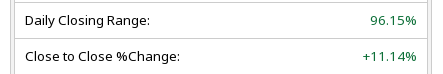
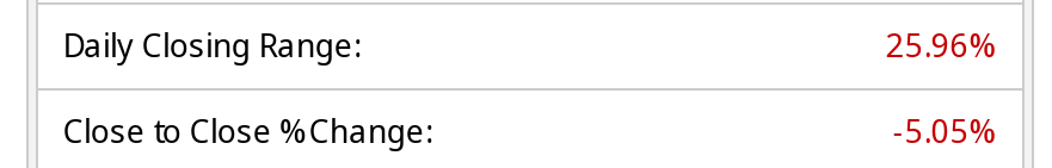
[370,11,417,29] 96.15% -> [886,23,998,66] 25.96%
[363,47,417,65] +11.14% -> [893,109,998,152] -5.05%

